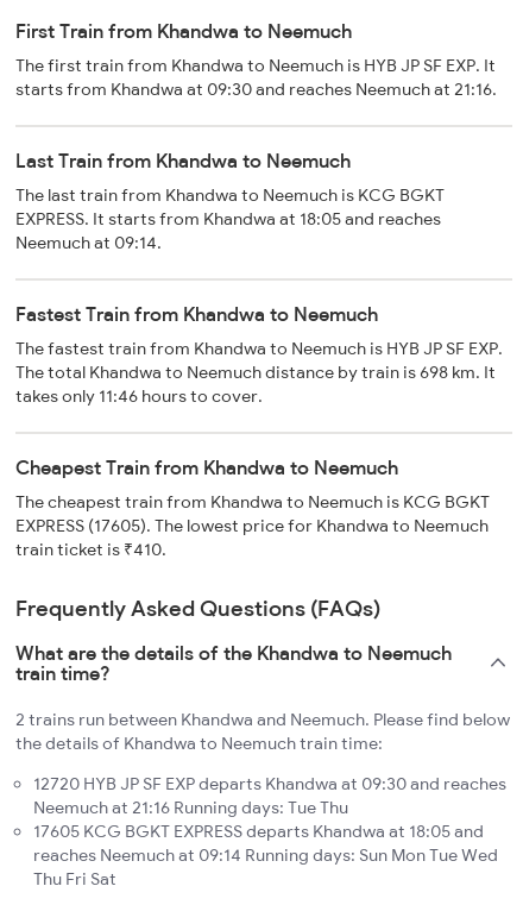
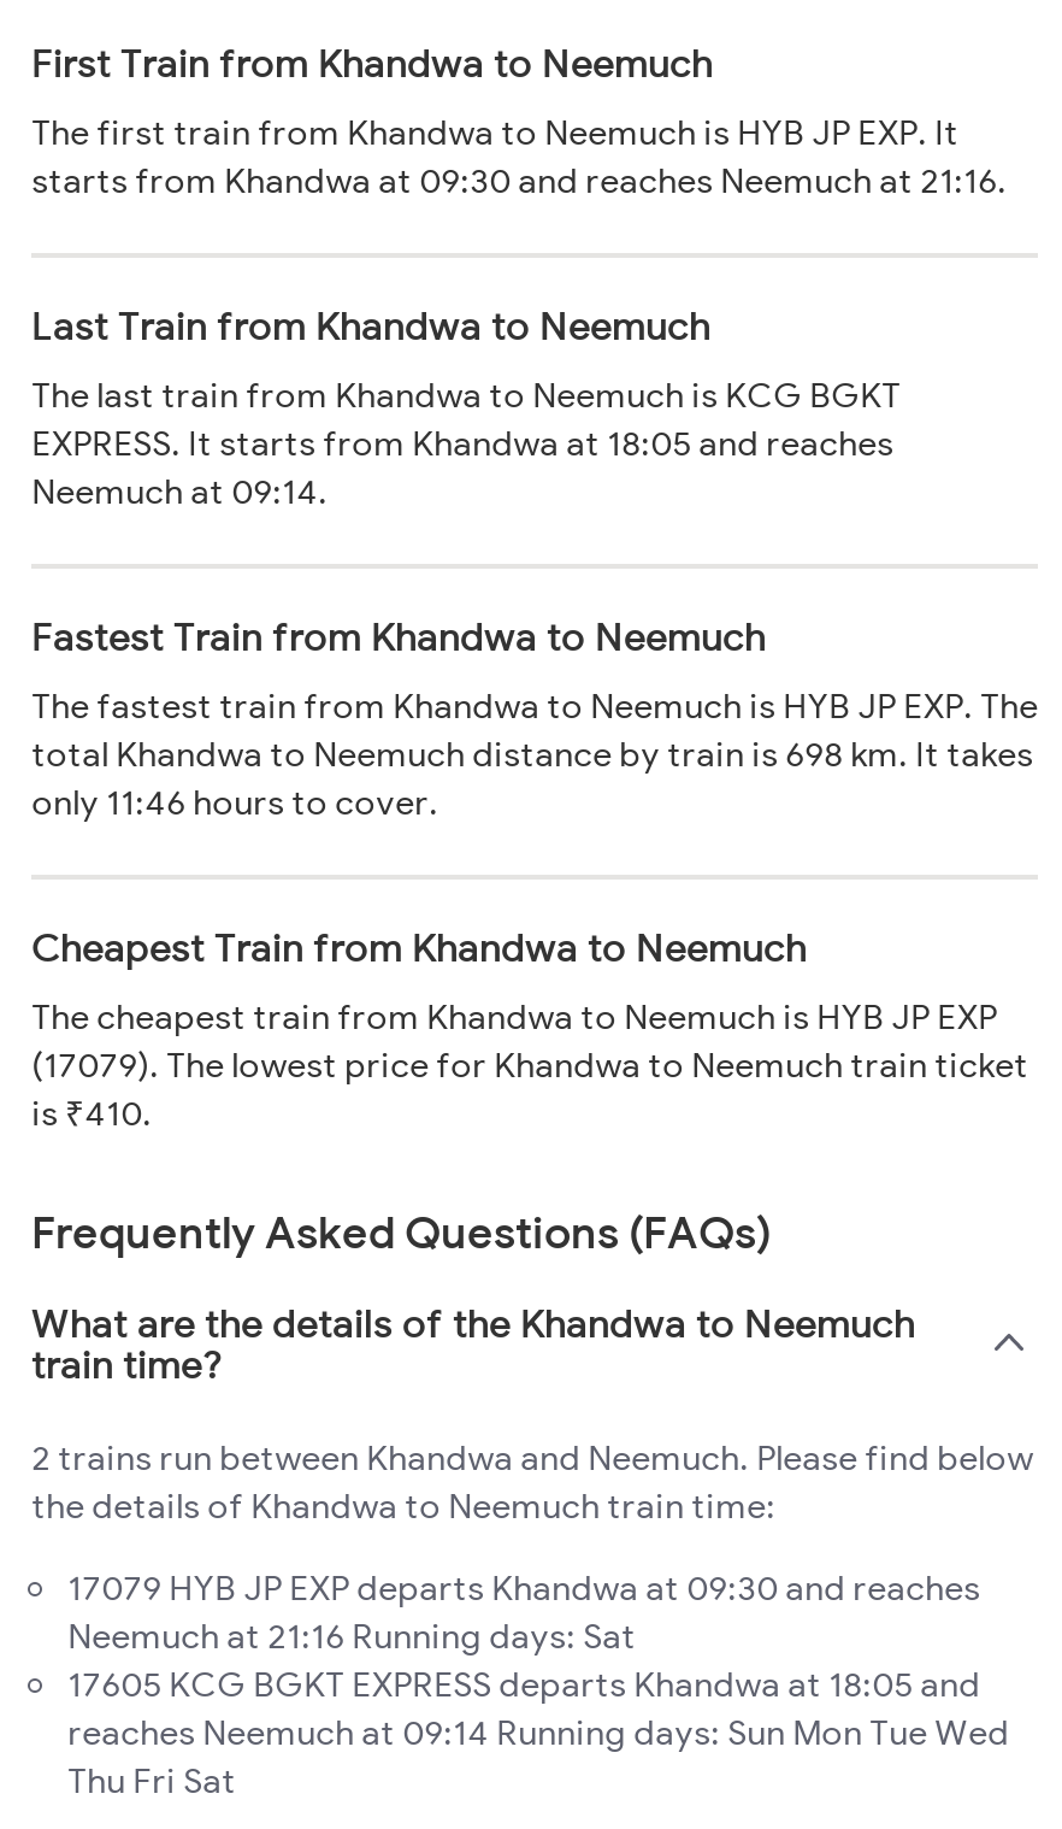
[15,55,496,76] The first train from Khandwa to Neemuch is HYB JP SF EXP. It -> [31,111,958,154] The first train from Khandwa to Neemuch is HYB JP EXP. It
[15,338,503,407] The fastest train from Khandwa to Neemuch is HYB JP SF EXP. | The total Khandwa to Neemuch distance by train is 698 km. It | takes only 11:46 hours to cover. -> [31,685,1038,824] The fastest train from Khandwa to Neemuch is HYB JP EXP. The | total Khandwa to Neemuch distance by train is 698 km. It takes | only 11:46 hours to cover.
[15,491,490,560] The cheapest train from Khandwa to Neemuch is KCG BGKT | EXPRESS (17605). The lowest price for Khandwa to Neemuch | train ticket is ₹410. -> [31,995,1028,1135] The cheapest train from Khandwa to Neemuch is HYB JP EXP | (17079). The lowest price for Khandwa to Neemuch train ticket | is ₹410.
[33,773,506,818] 12720 HYB JP SF EXP departs Khandwa at 09:30 and reaches | Neemuch at 21:16 Running days: Tue Thu -> [67,1567,980,1658] 17079 HYB JP EXP departs Khandwa at 09:30 and reaches | Neemuch at 21:16 Running days: Sat

